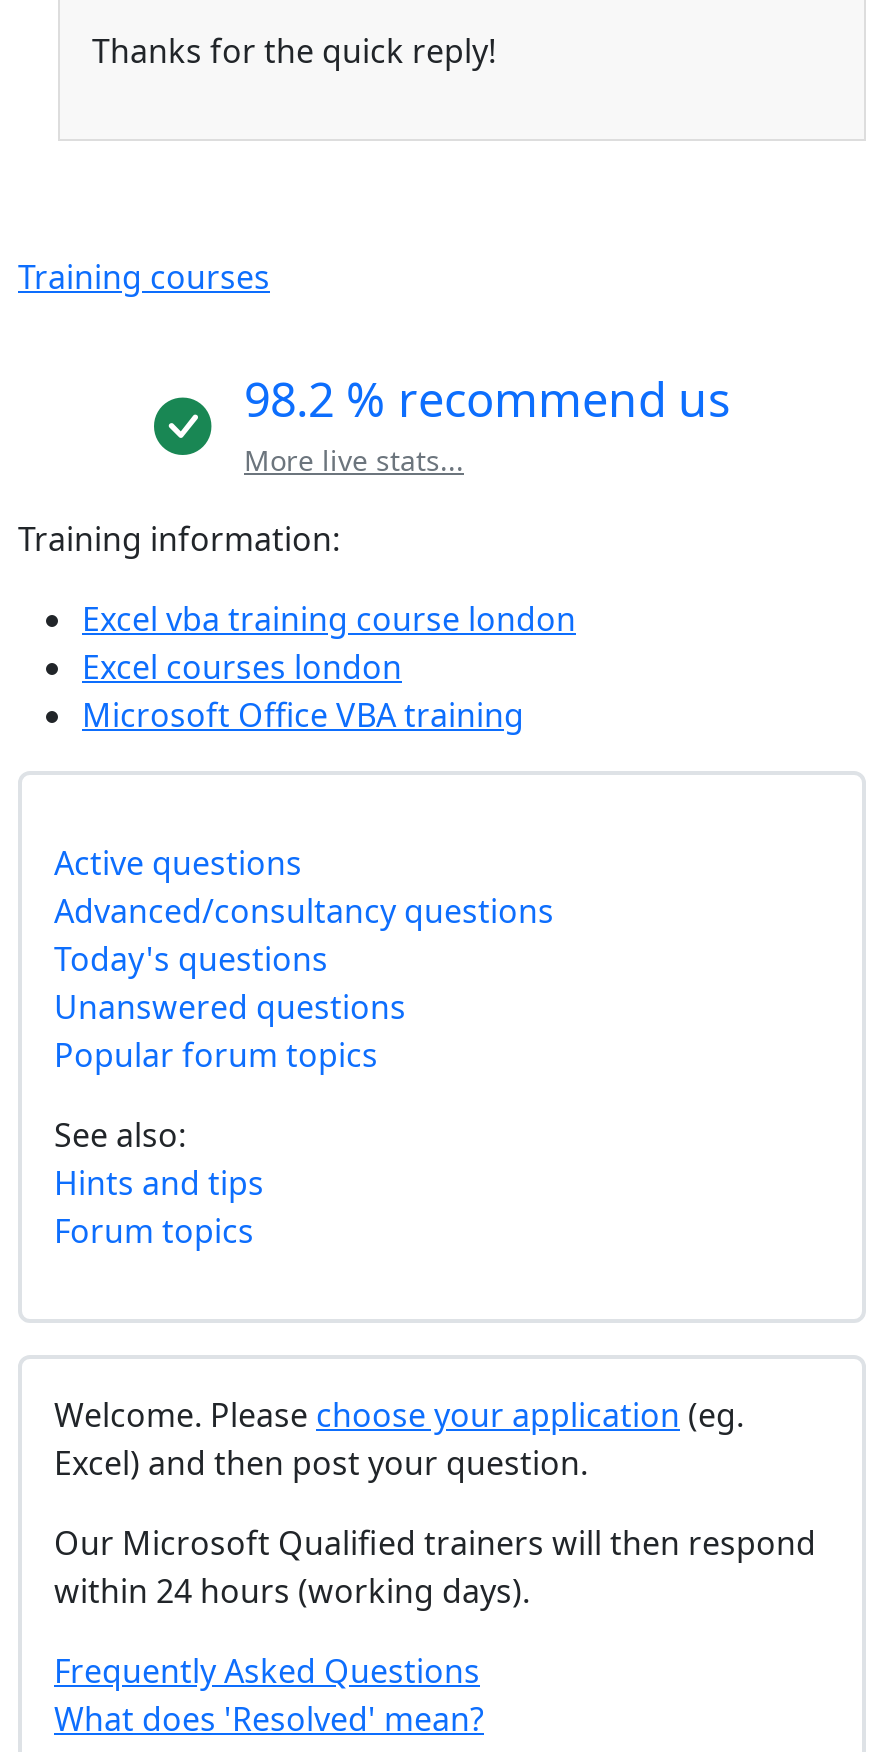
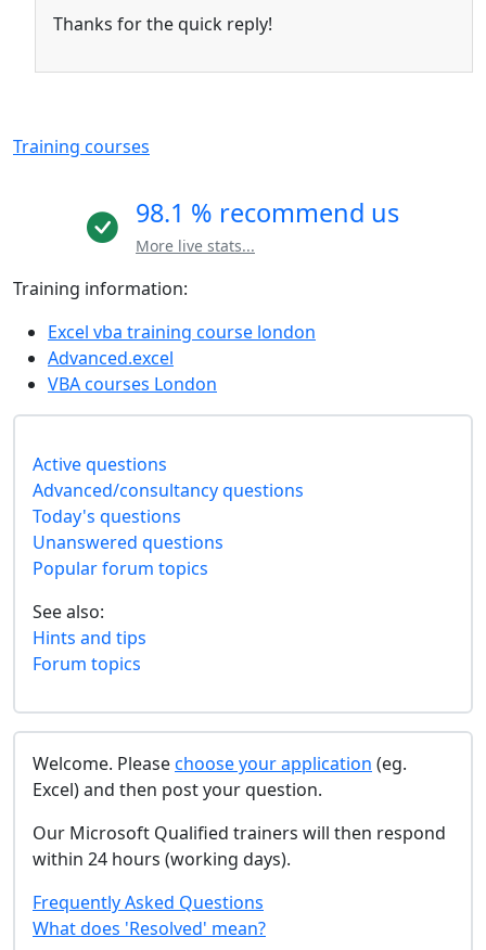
[244,367,730,431] 98.2 % recommend us -> [136,195,399,230] 98.1 % recommend us
[82,645,524,737] Excel courses london | Microsoft Office VBA training -> [48,346,217,396] Advanced.excel | VBA courses London

